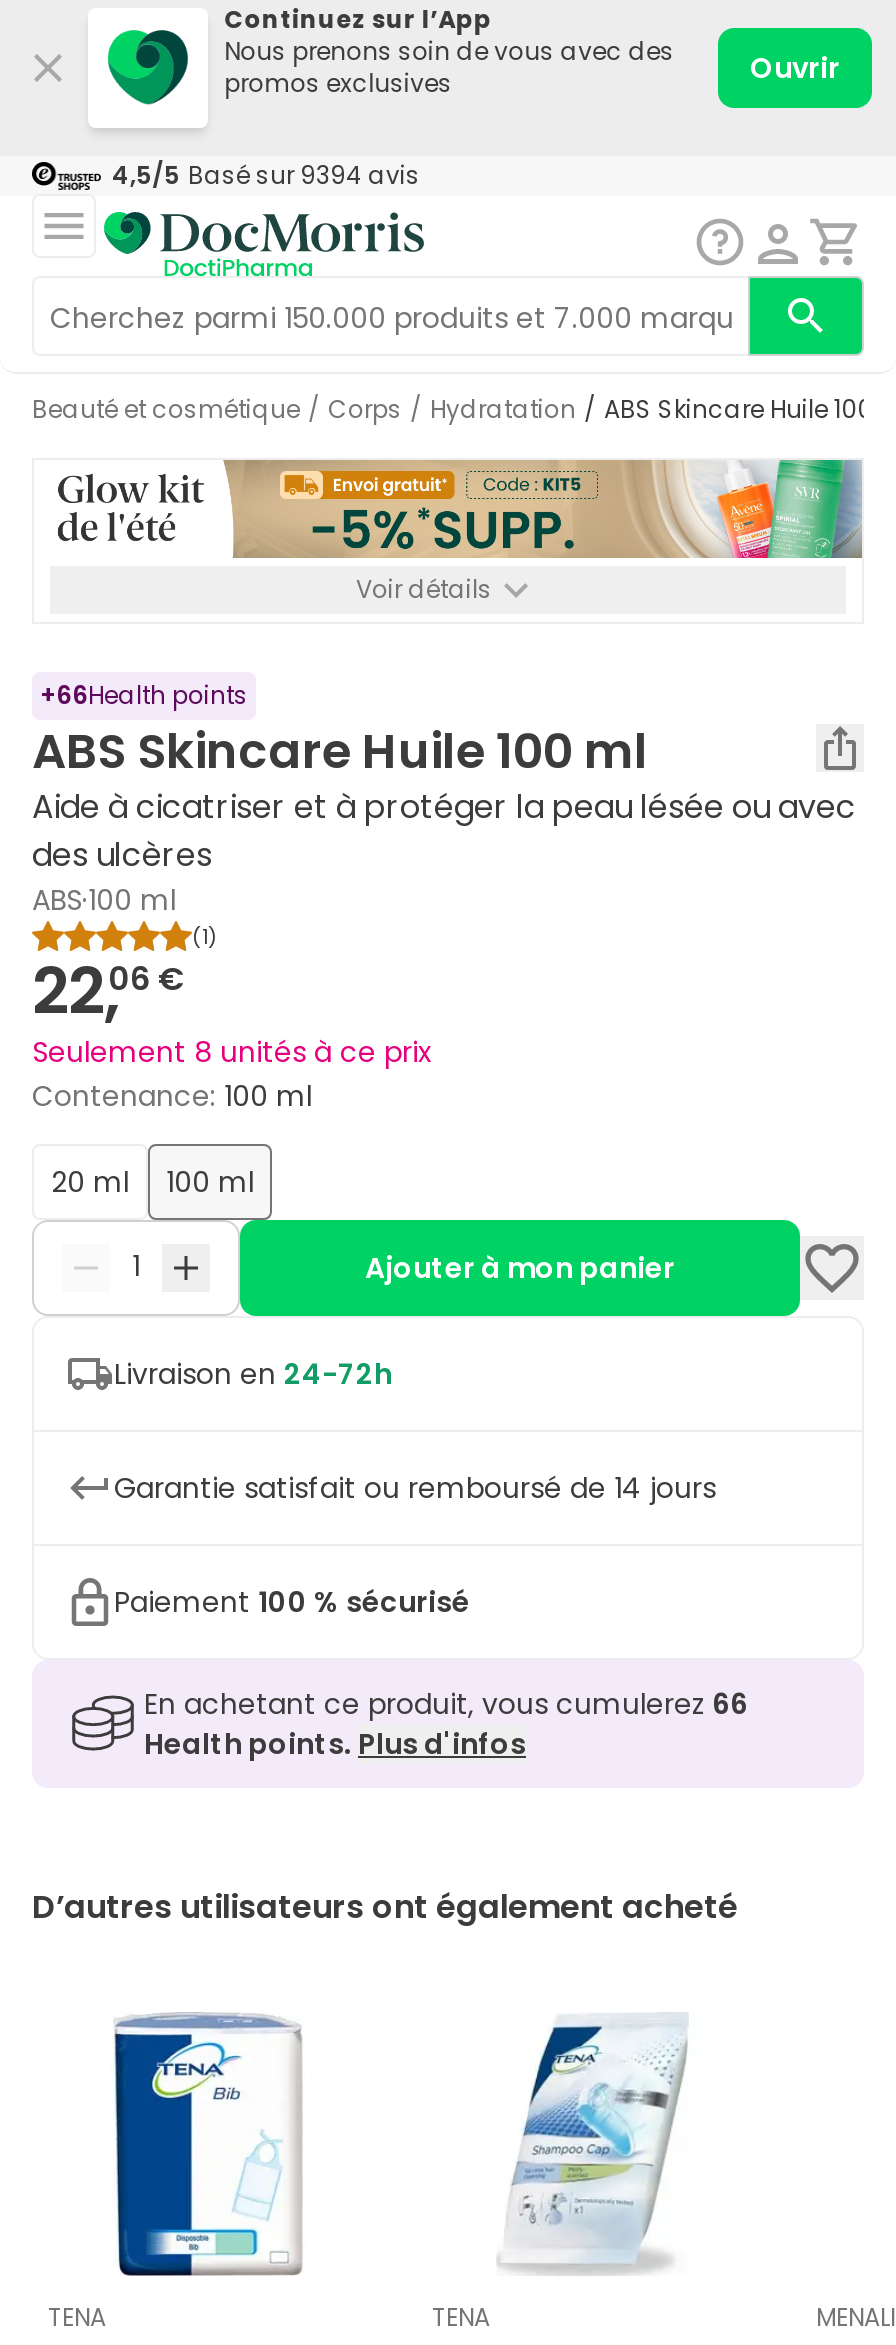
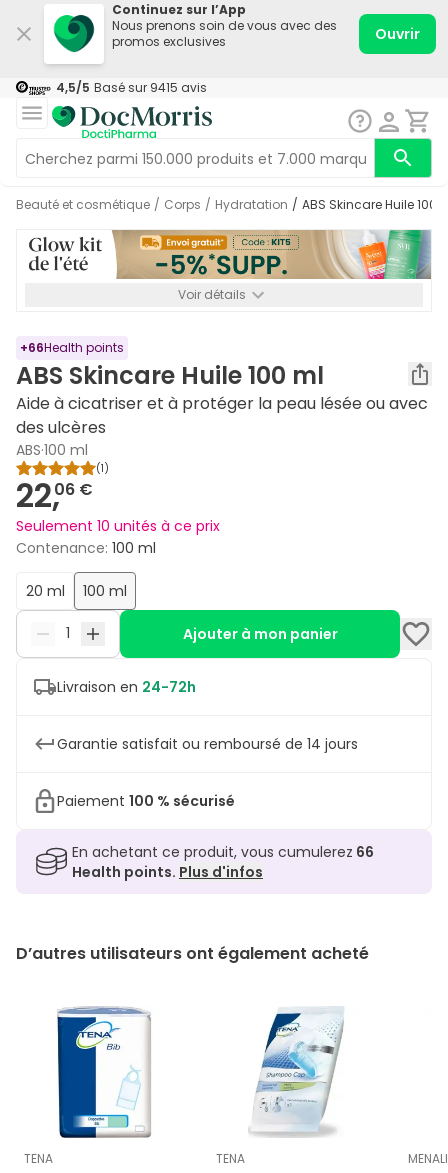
[112,158,420,192] 4,5/5 Basé sur 9394 avis -> [56,79,207,96] 4,5/5 Basé sur 9415 avis
[32,1031,432,1071] Seulement 8 unités à ce prix -> [16,515,220,535] Seulement 10 unités à ce prix

